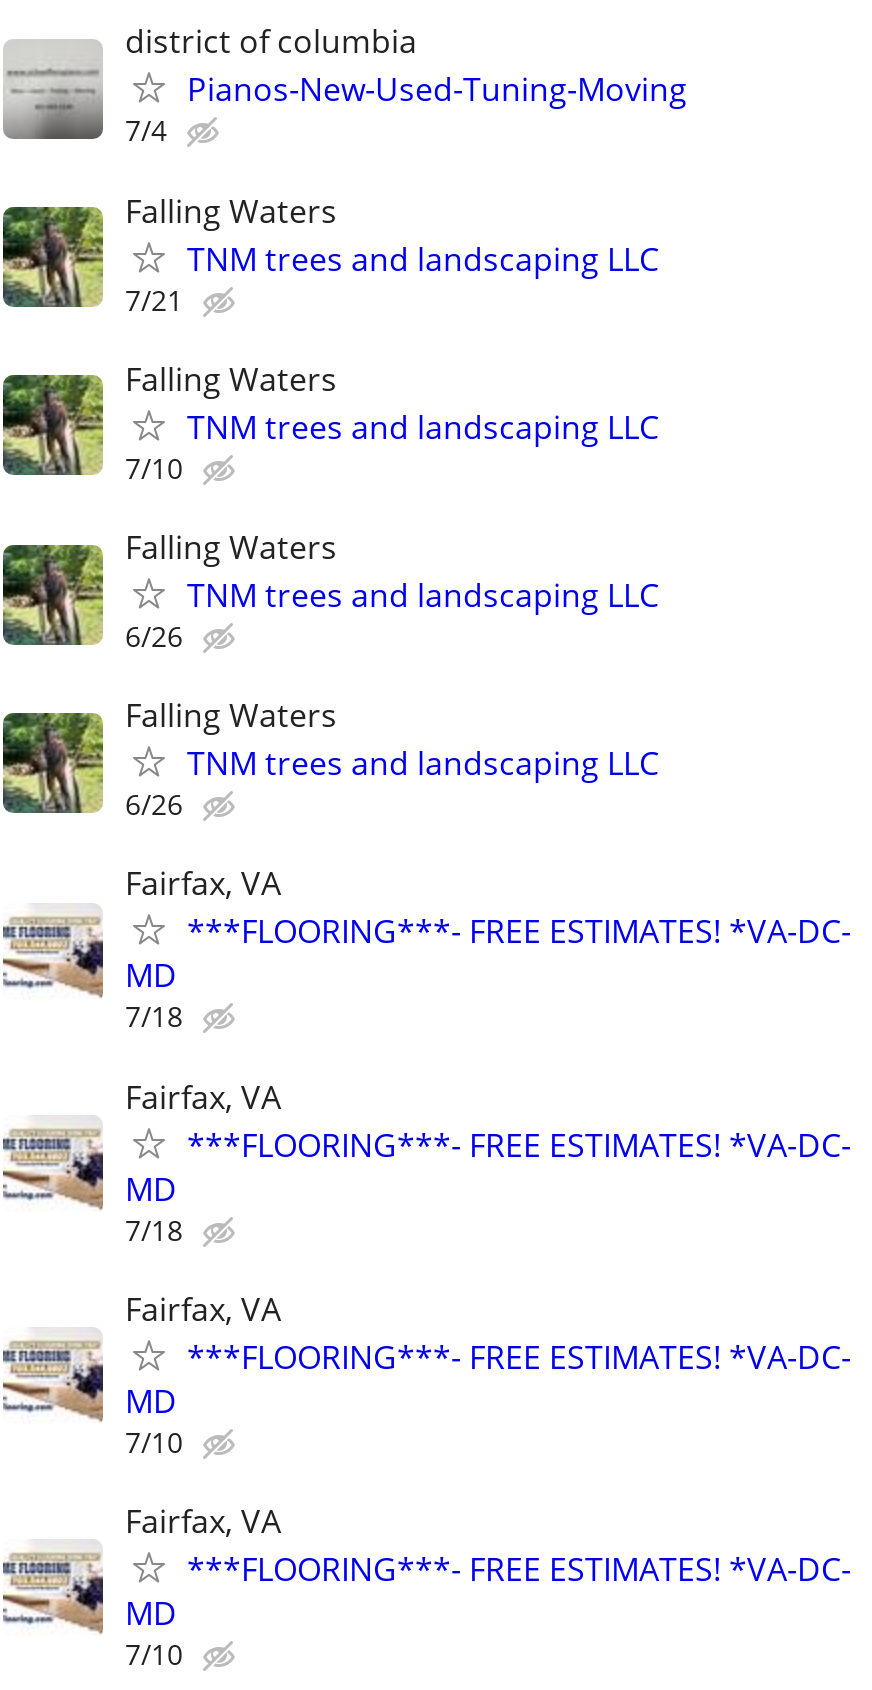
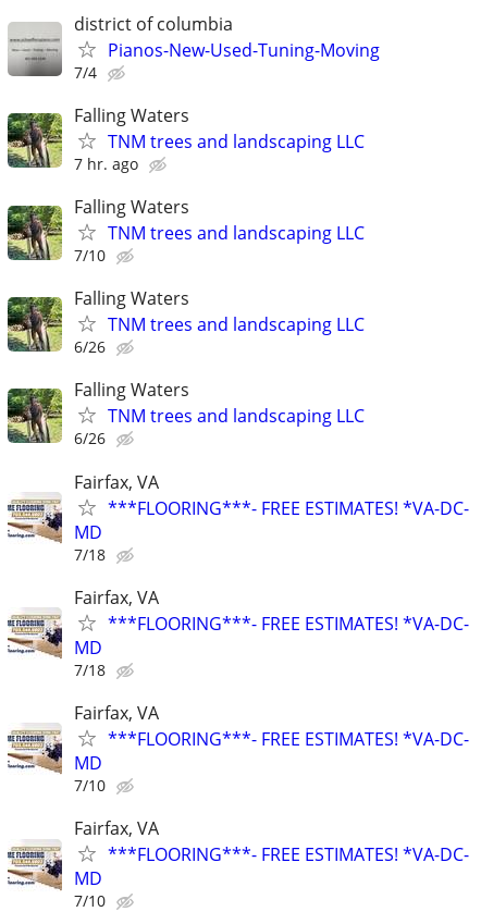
[125,281,183,319] 7/21 -> [74,153,138,174] 7 hr. ago

